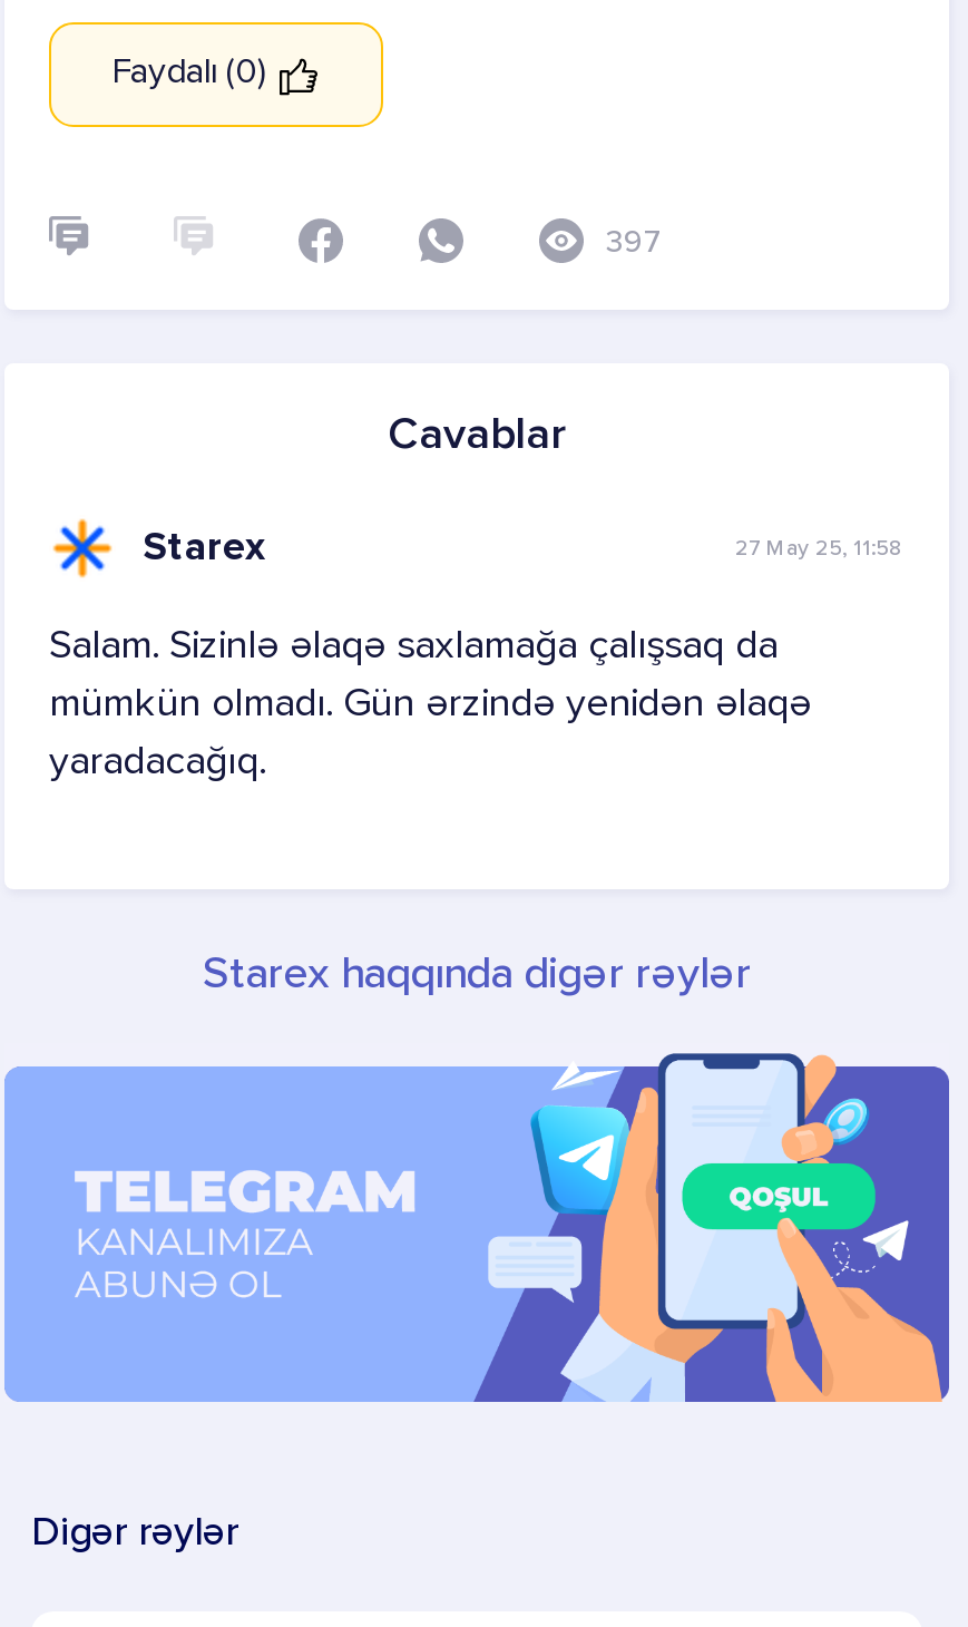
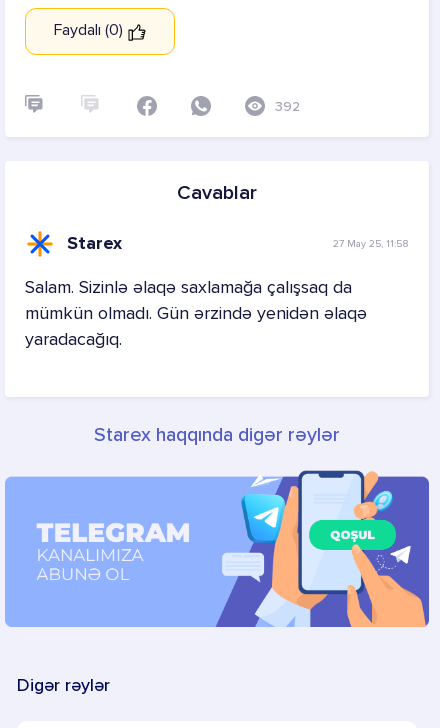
[606,226,664,257] 397 -> [275,99,300,113] 392

